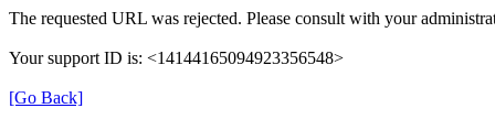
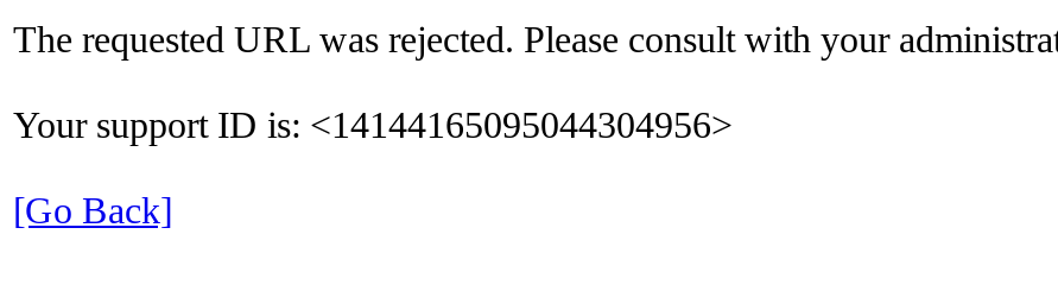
[9,48,344,67] Your support ID is: <14144165094923356548> -> [13,105,733,145] Your support ID is: <14144165095044304956>

